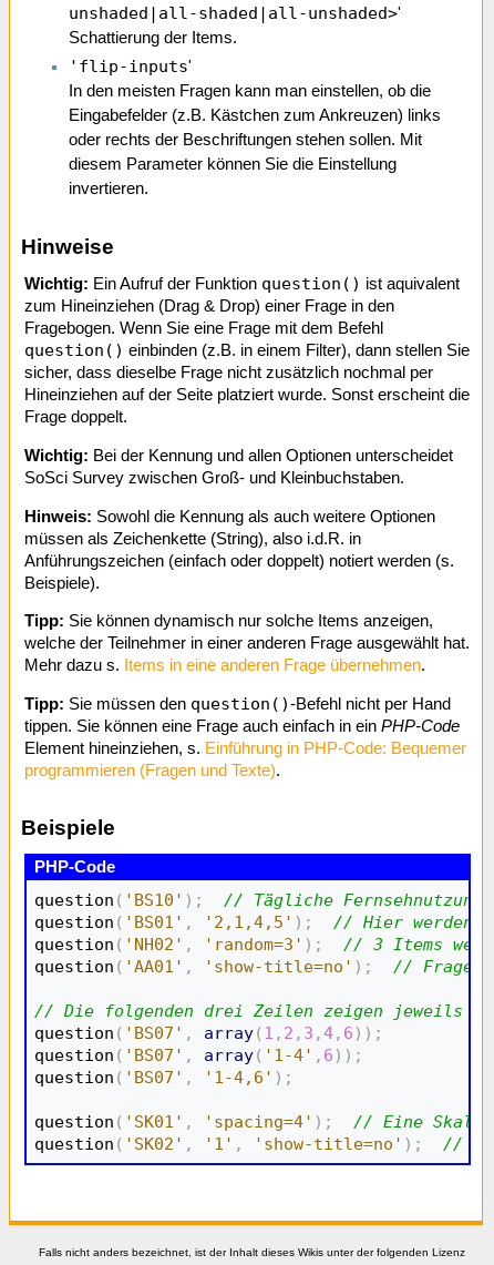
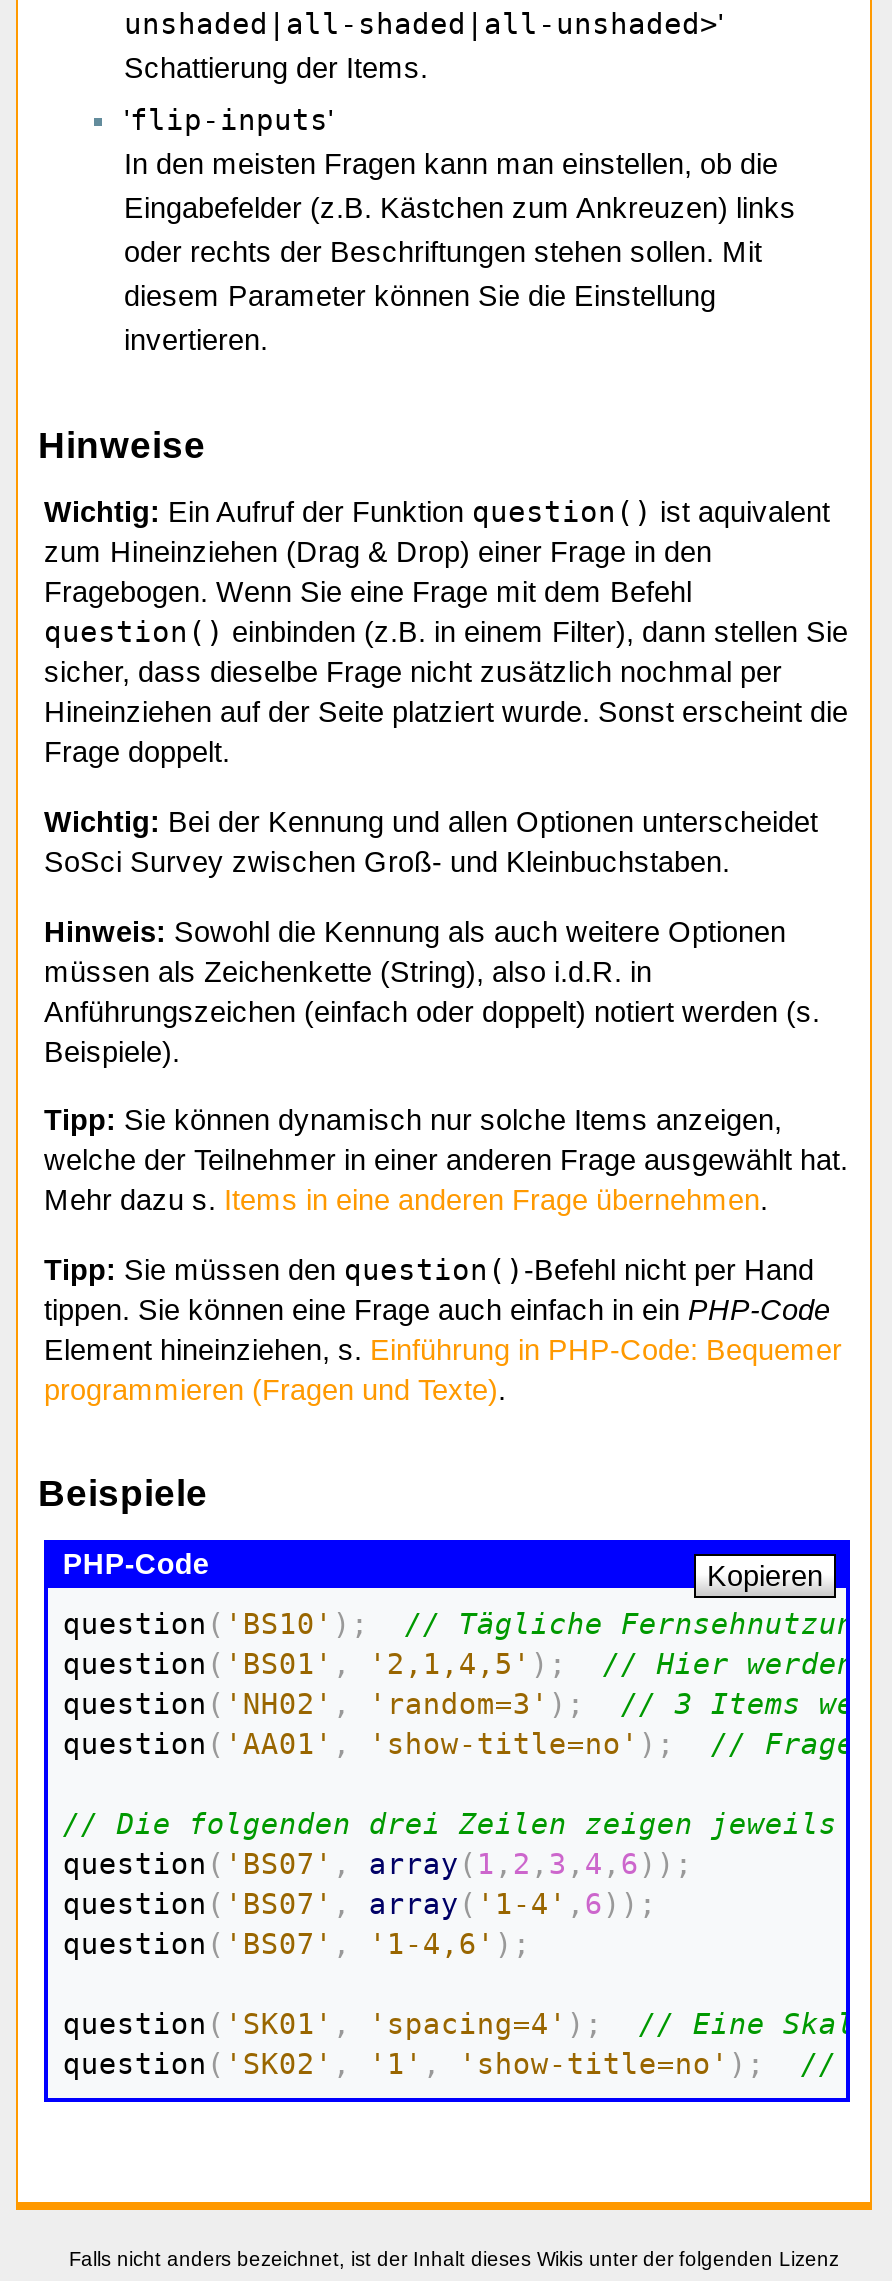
none -> [707,1560,823,1592] Kopieren

